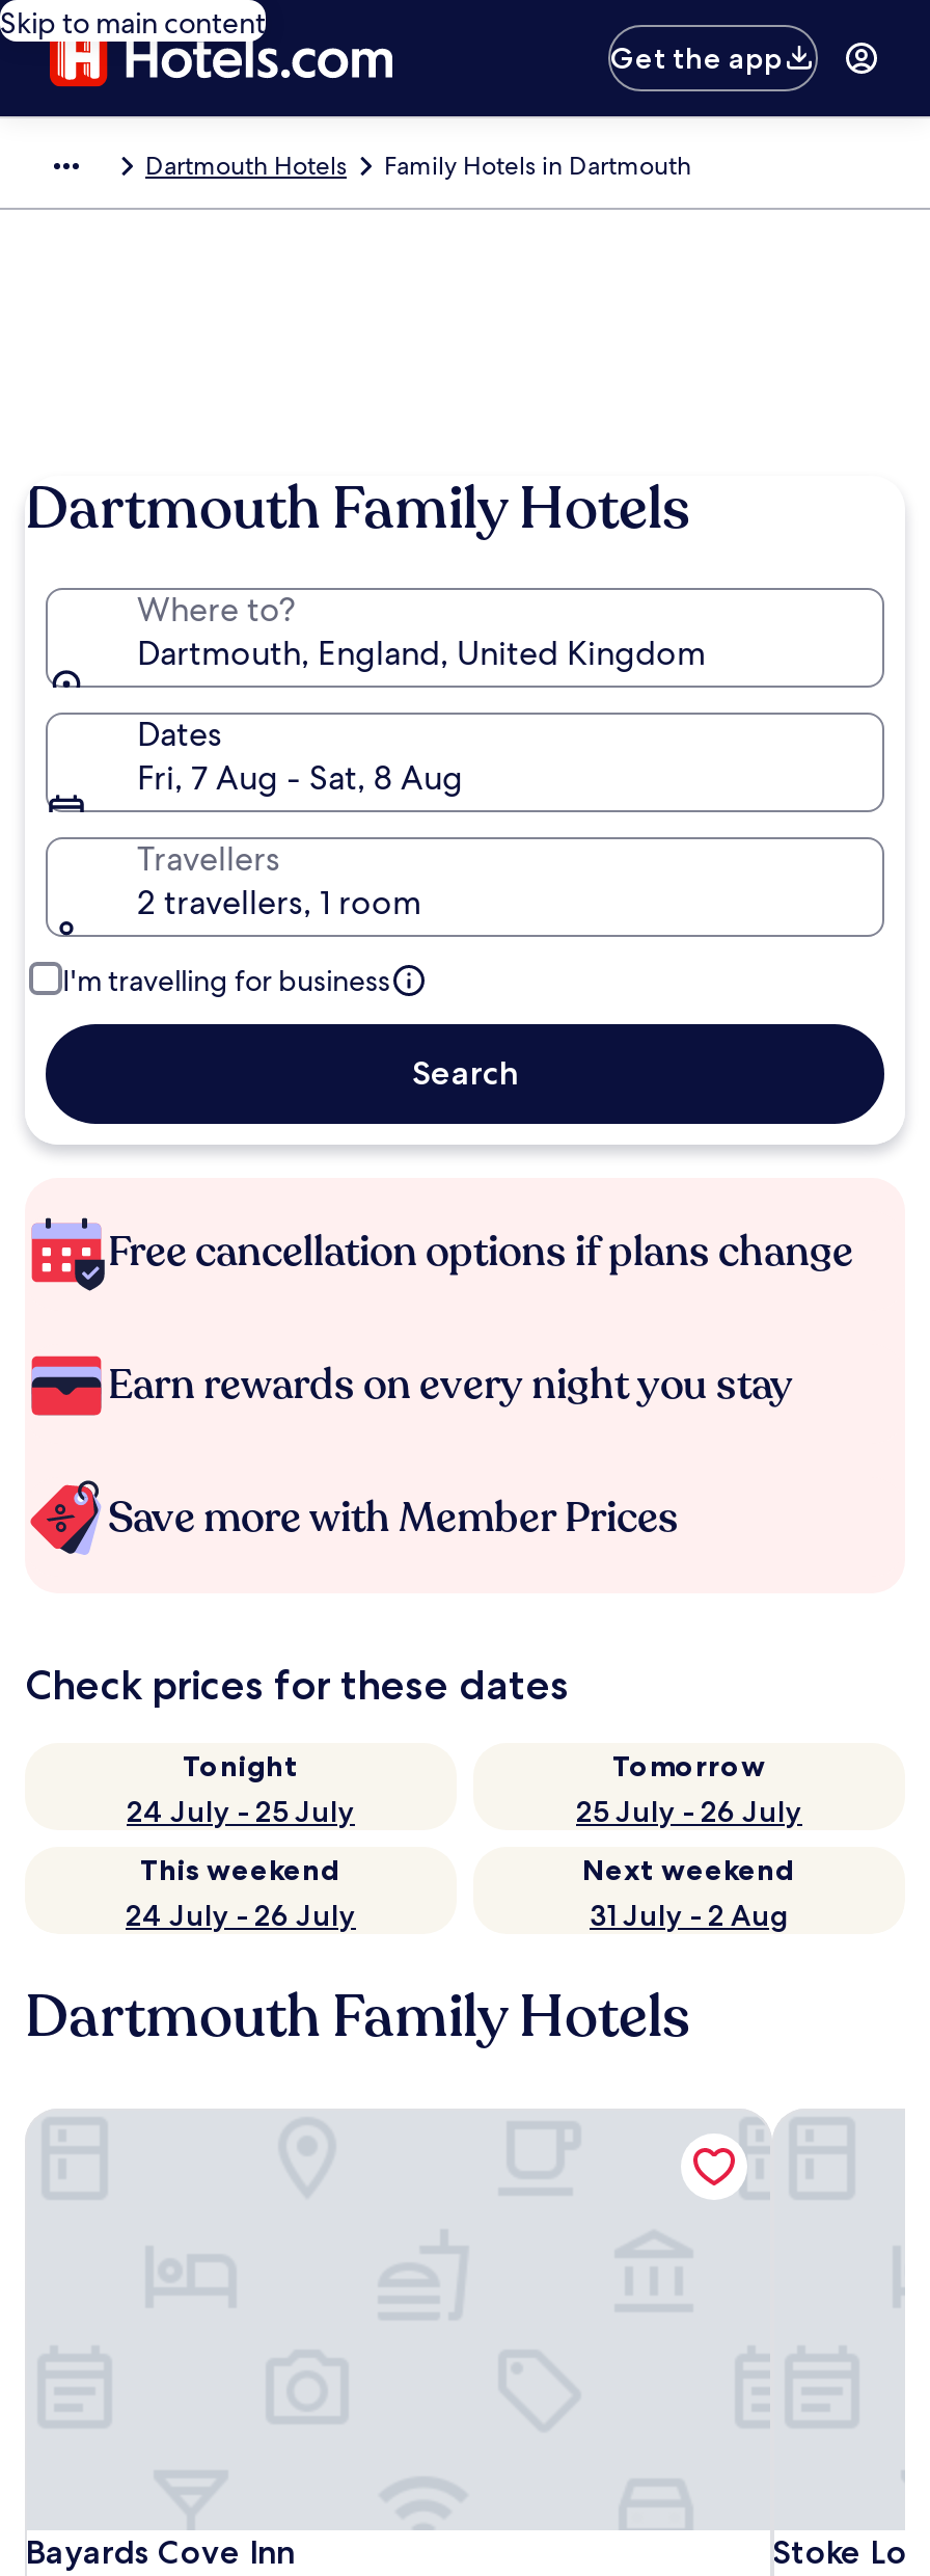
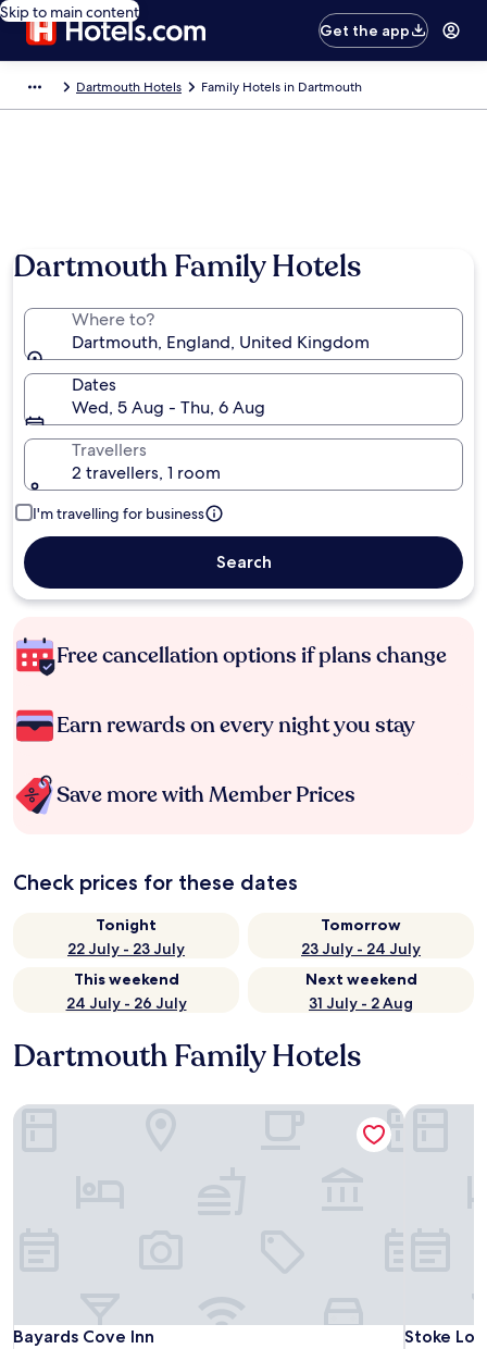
[137,756,463,800] Fri, 7 Aug - Sat, 8 Aug -> [72,396,265,419] Wed, 5 Aug - Thu, 6 Aug
[127,1793,355,1830] 24 July - 25 July -> [67,939,185,958] 22 July - 23 July
[576,1793,802,1830] 25 July - 26 July -> [301,939,421,958] 23 July - 24 July

